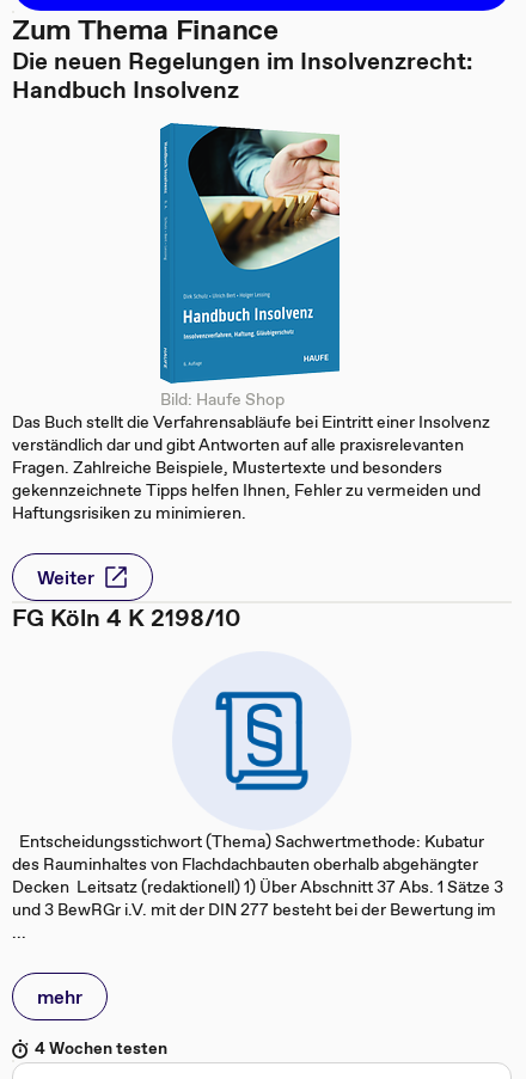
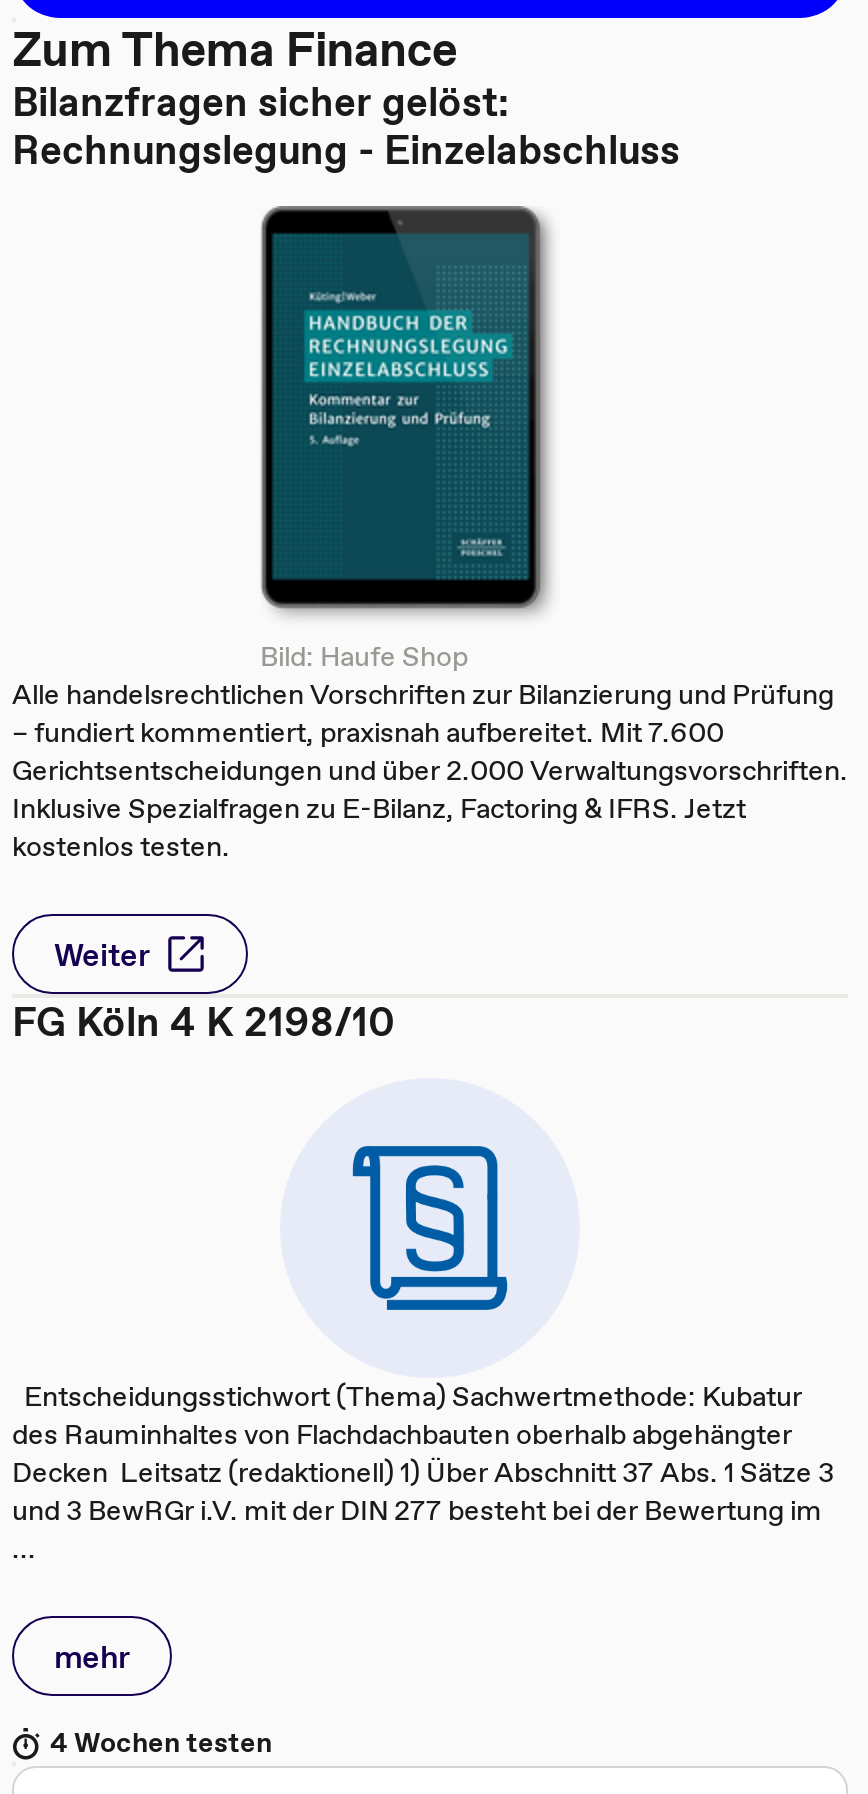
[12,44,472,106] Die neuen Regelungen im Insolvenzrecht: | Handbuch Insolvenz -> [12,74,680,178] Bilanzfragen sicher gelöst: | Rechnungslegung - Einzelabschluss
[12,123,490,525] [image] | Das Buch stellt die Verfahrensabläufe bei Eintritt einer Insolvenz | verständlich dar und gibt Antworten auf alle praxisrelevanten | Fragen. Zahlreiche Beispiele, Mustertexte und besonders | gekennzeichnete Tipps helfen Ihnen, Fehler zu vermeiden und | Haftungsrisiken zu minimieren. -> [12,204,848,866] [image] | Alle handelsrechtlichen Vorschriften zur Bilanzierung und Prüfung | – fundiert kommentiert, praxisnah aufbereitet. Mit 7.600 | Gerichtsentscheidungen und über 2.000 Verwaltungsvorschriften. | Inklusive Spezialfragen zu E-Bilanz, Factoring & IFRS. Jetzt | kostenlos testen.

